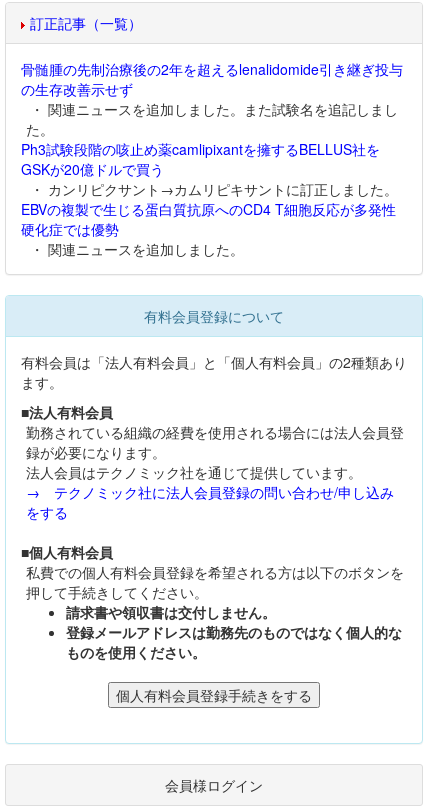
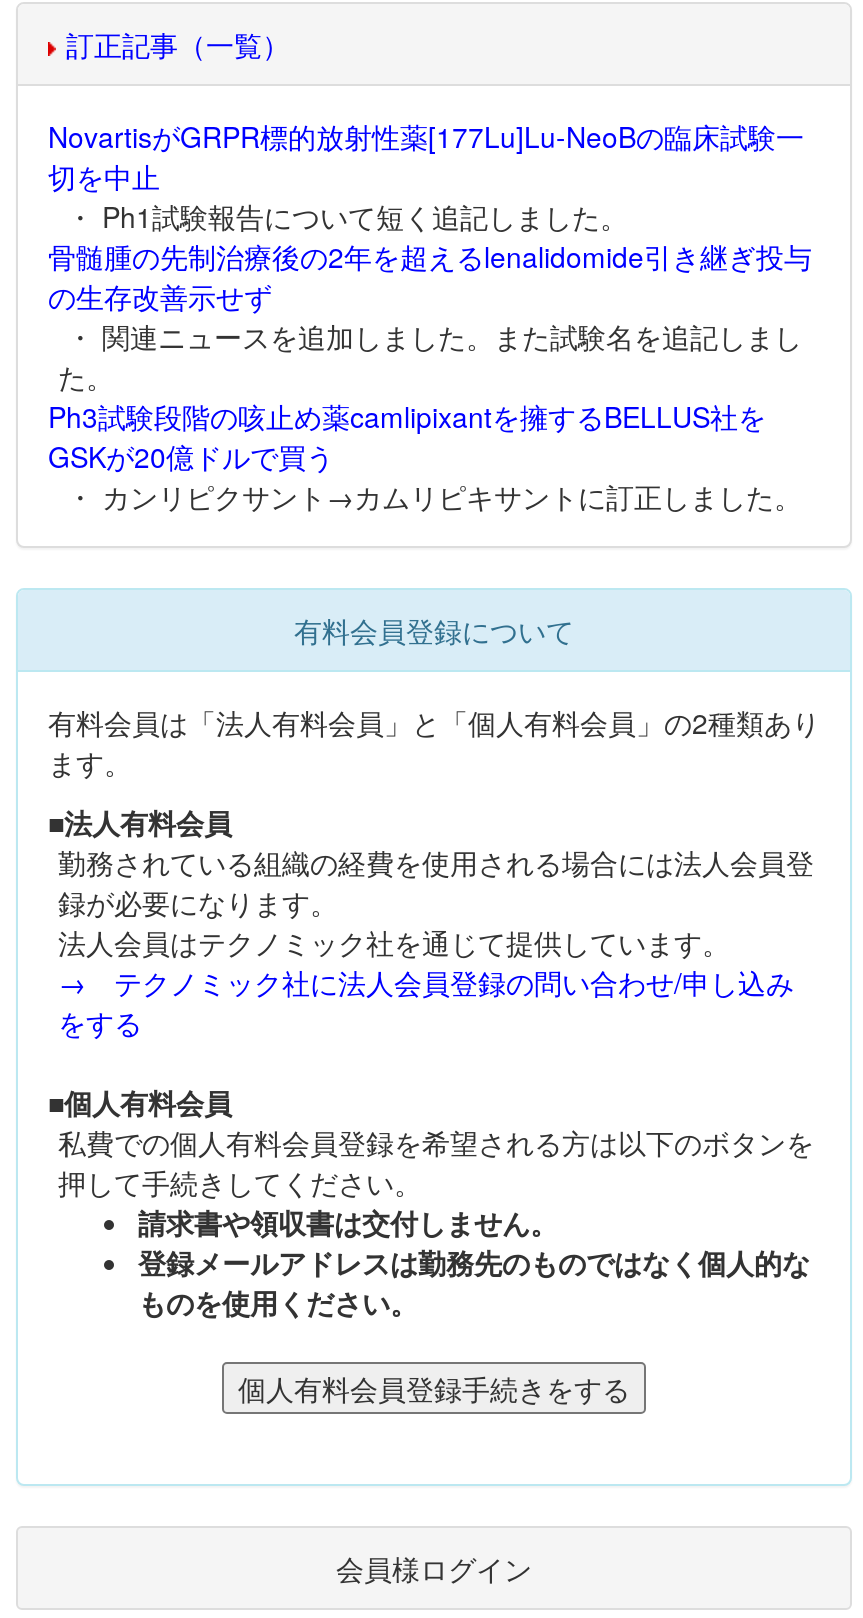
none -> [48,116,804,236] NovartisがGRPR標的放射性薬[177Lu]Lu-NeoBの臨床試験一 | 切を中止 | ・ Ph1試験報告について短く追記しました。
moved [21,59,403,179] -> [48,236,812,476]: 骨髄腫の先制治療後の2年を超えるlenalidomide引き継ぎ投与 | の生存改善示せず | ・ 関連ニュースを追加しました。また試験名を追記しまし | た。 | Ph3試験段階の咳止め薬camlipixantを擁するBELLUS社を | GSKが20億ドルで買う
[21,199,396,259] EBVの複製で生じる蛋白質抗原へのCD4 T細胞反応が多発性 | 硬化症では優勢 | ・ 関連ニュースを追加しました。 -> none

